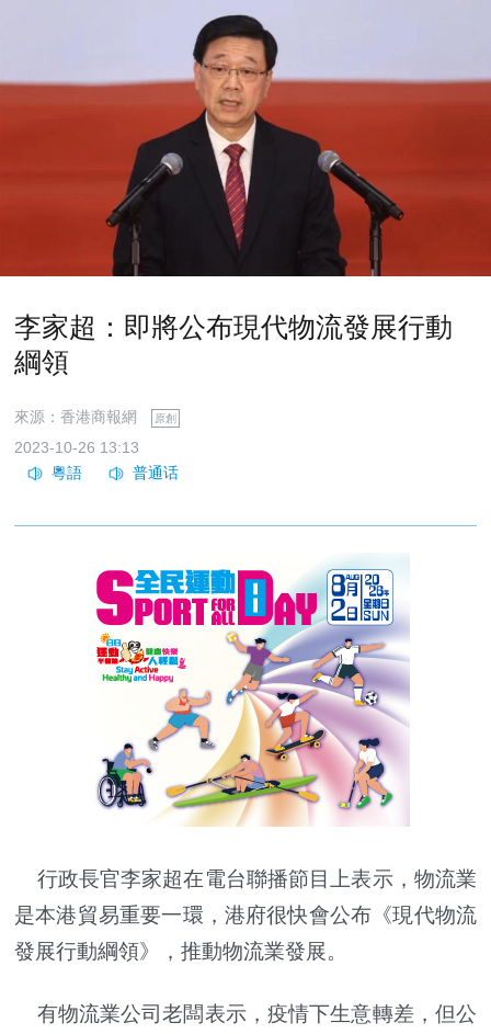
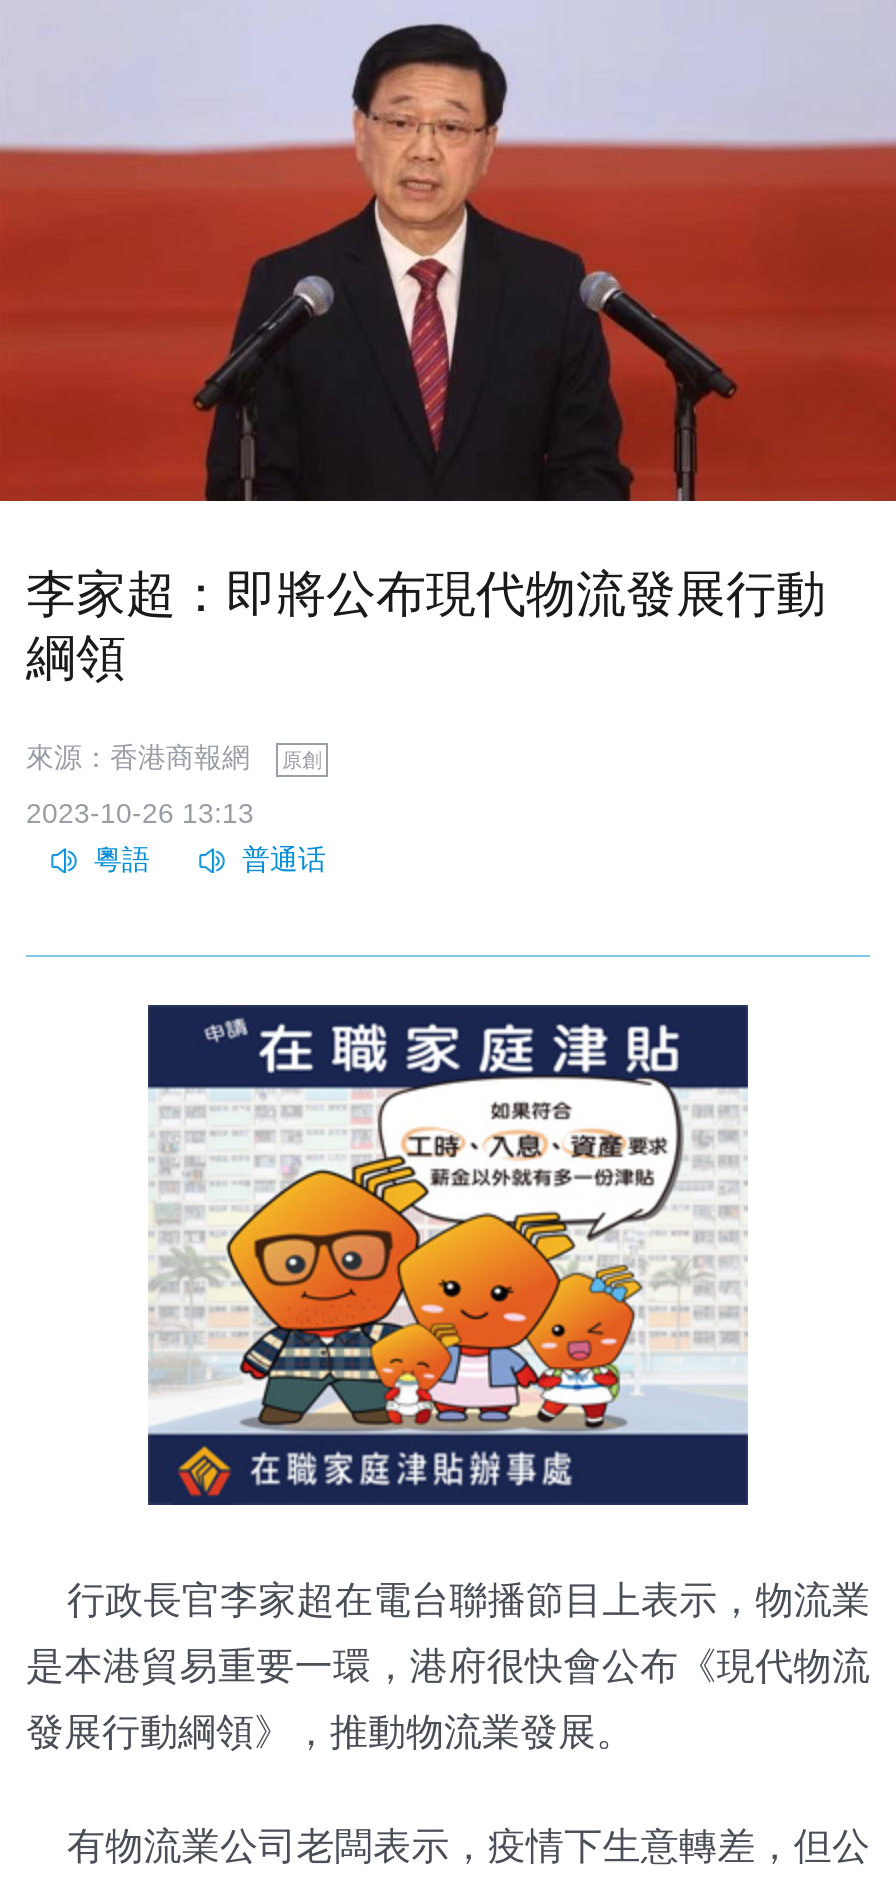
[81,553,410,827] [image] -> [146,1003,750,1507] [image]

